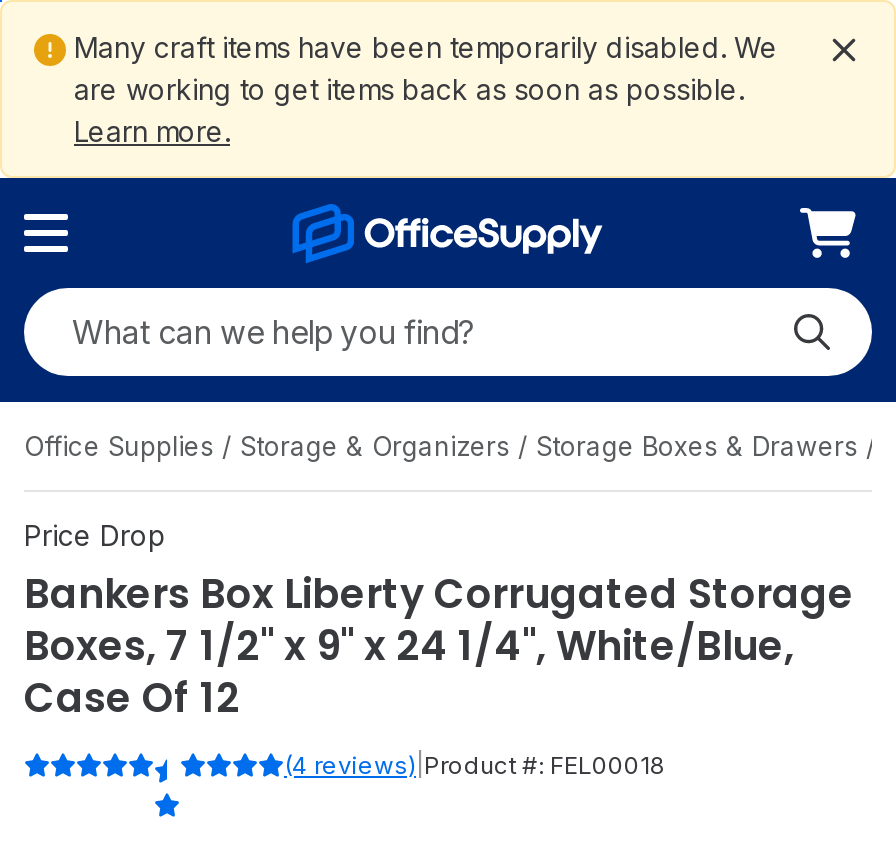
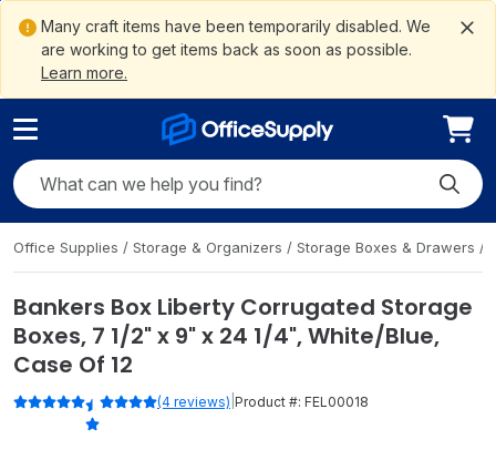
[24,518,166,552] Price Drop -> none

